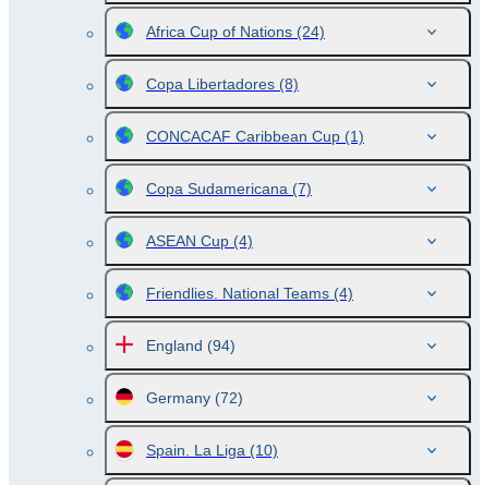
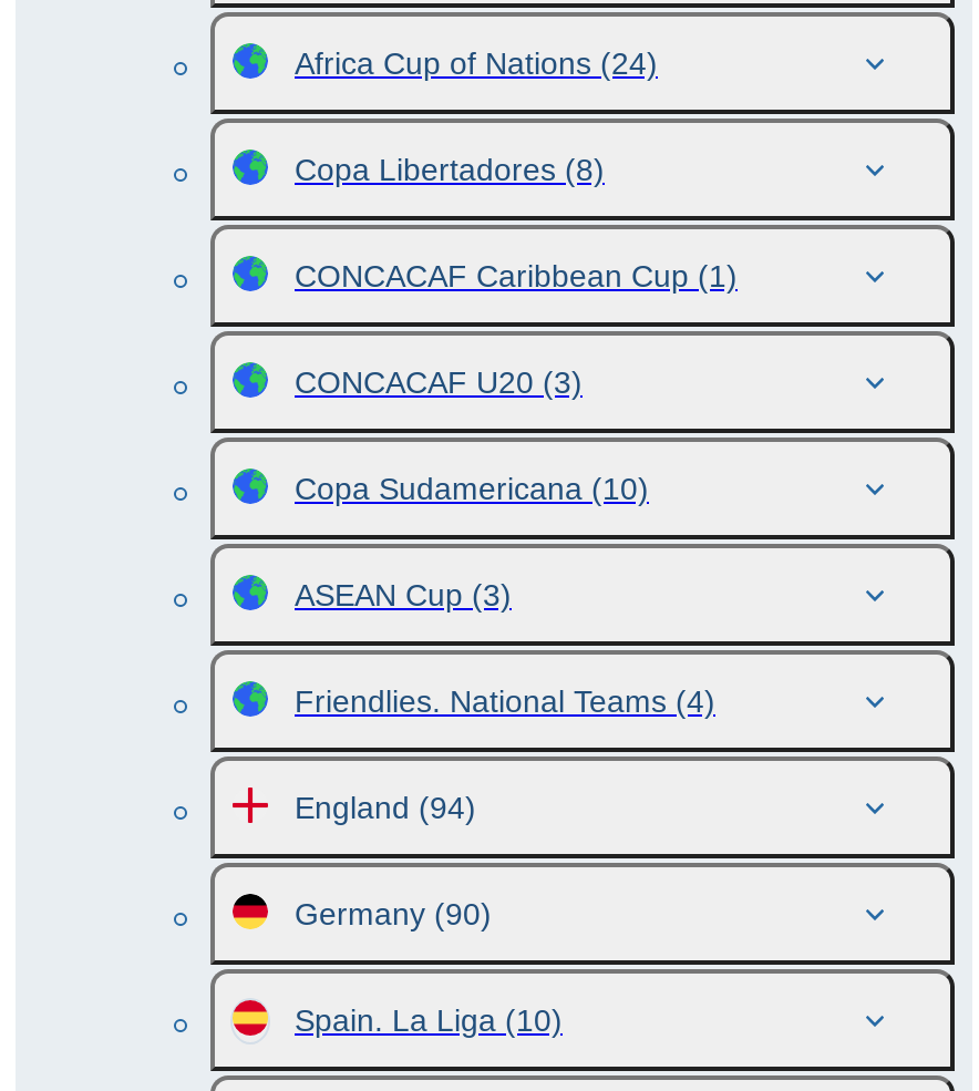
[146,180,312,250] Copa Sudamericana (7) | ASEAN Cup (4) -> [295,364,649,613] CONCACAF U20 (3) | Copa Sudamericana (10) | ASEAN Cup (3)
[146,389,243,407] Germany (72) -> [295,896,492,932] Germany (90)

